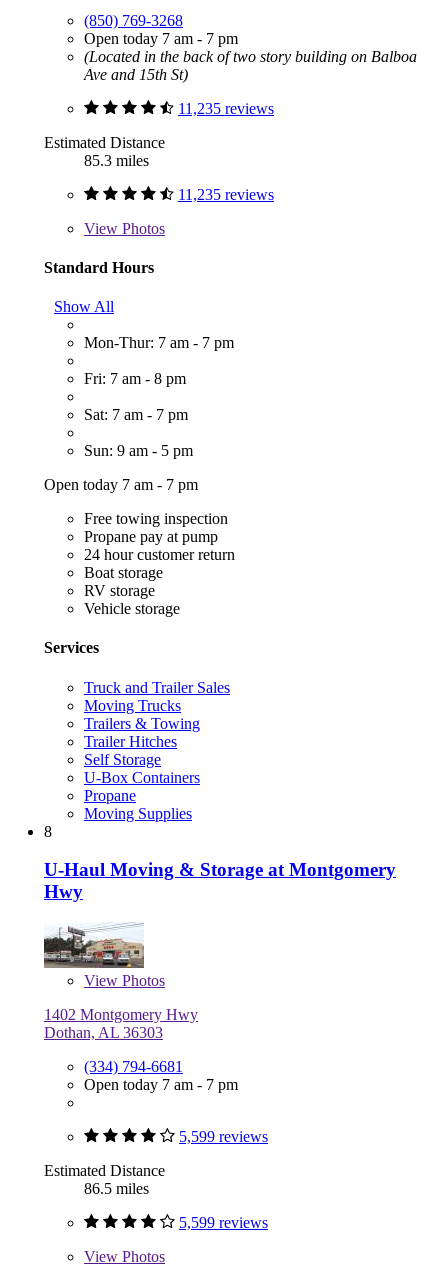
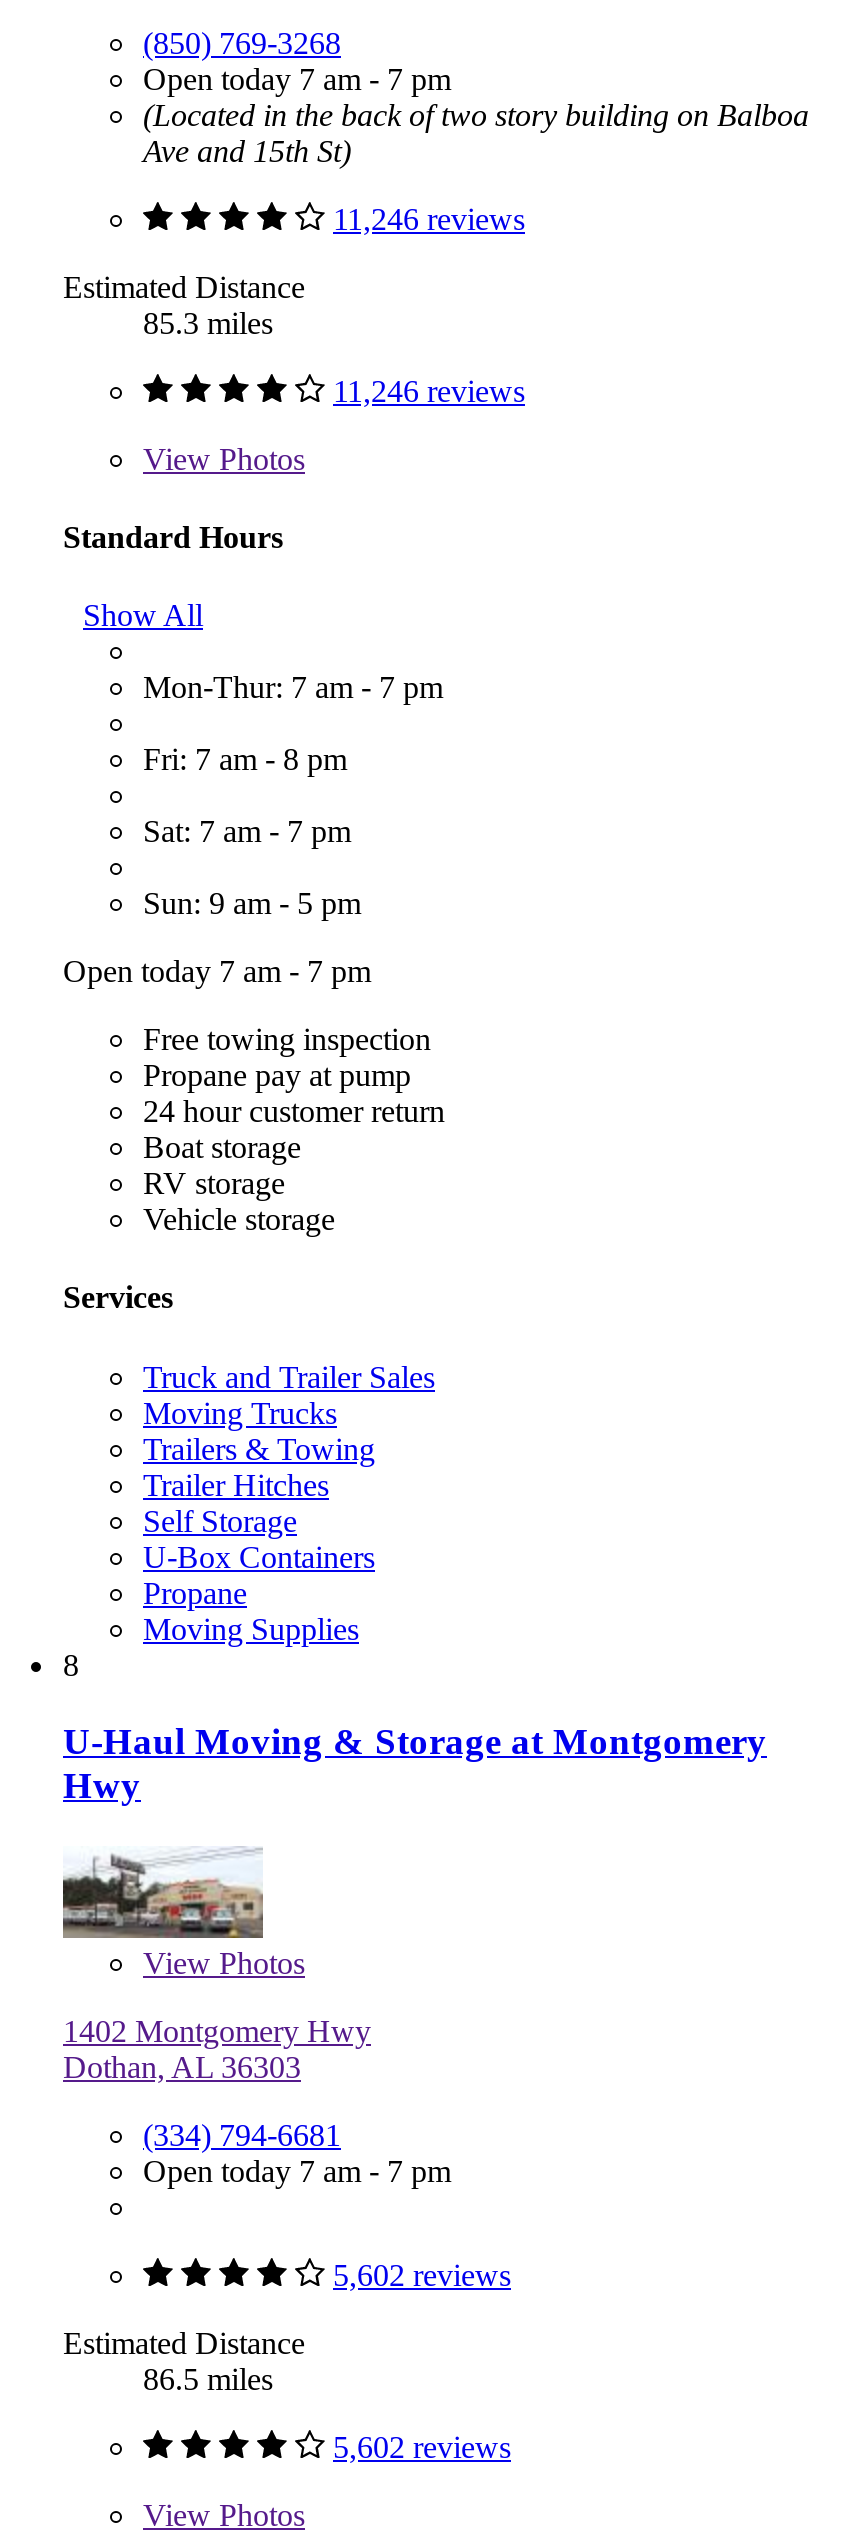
[178,99,274,116] 11,235 reviews -> [333,201,525,235] 11,246 reviews
[178,185,274,202] 11,235 reviews -> [333,373,525,407] 11,246 reviews
[179,1128,268,1145] 5,599 reviews -> [333,2258,511,2292] 5,602 reviews
[179,1214,268,1231] 5,599 reviews -> [333,2430,511,2464] 5,602 reviews

